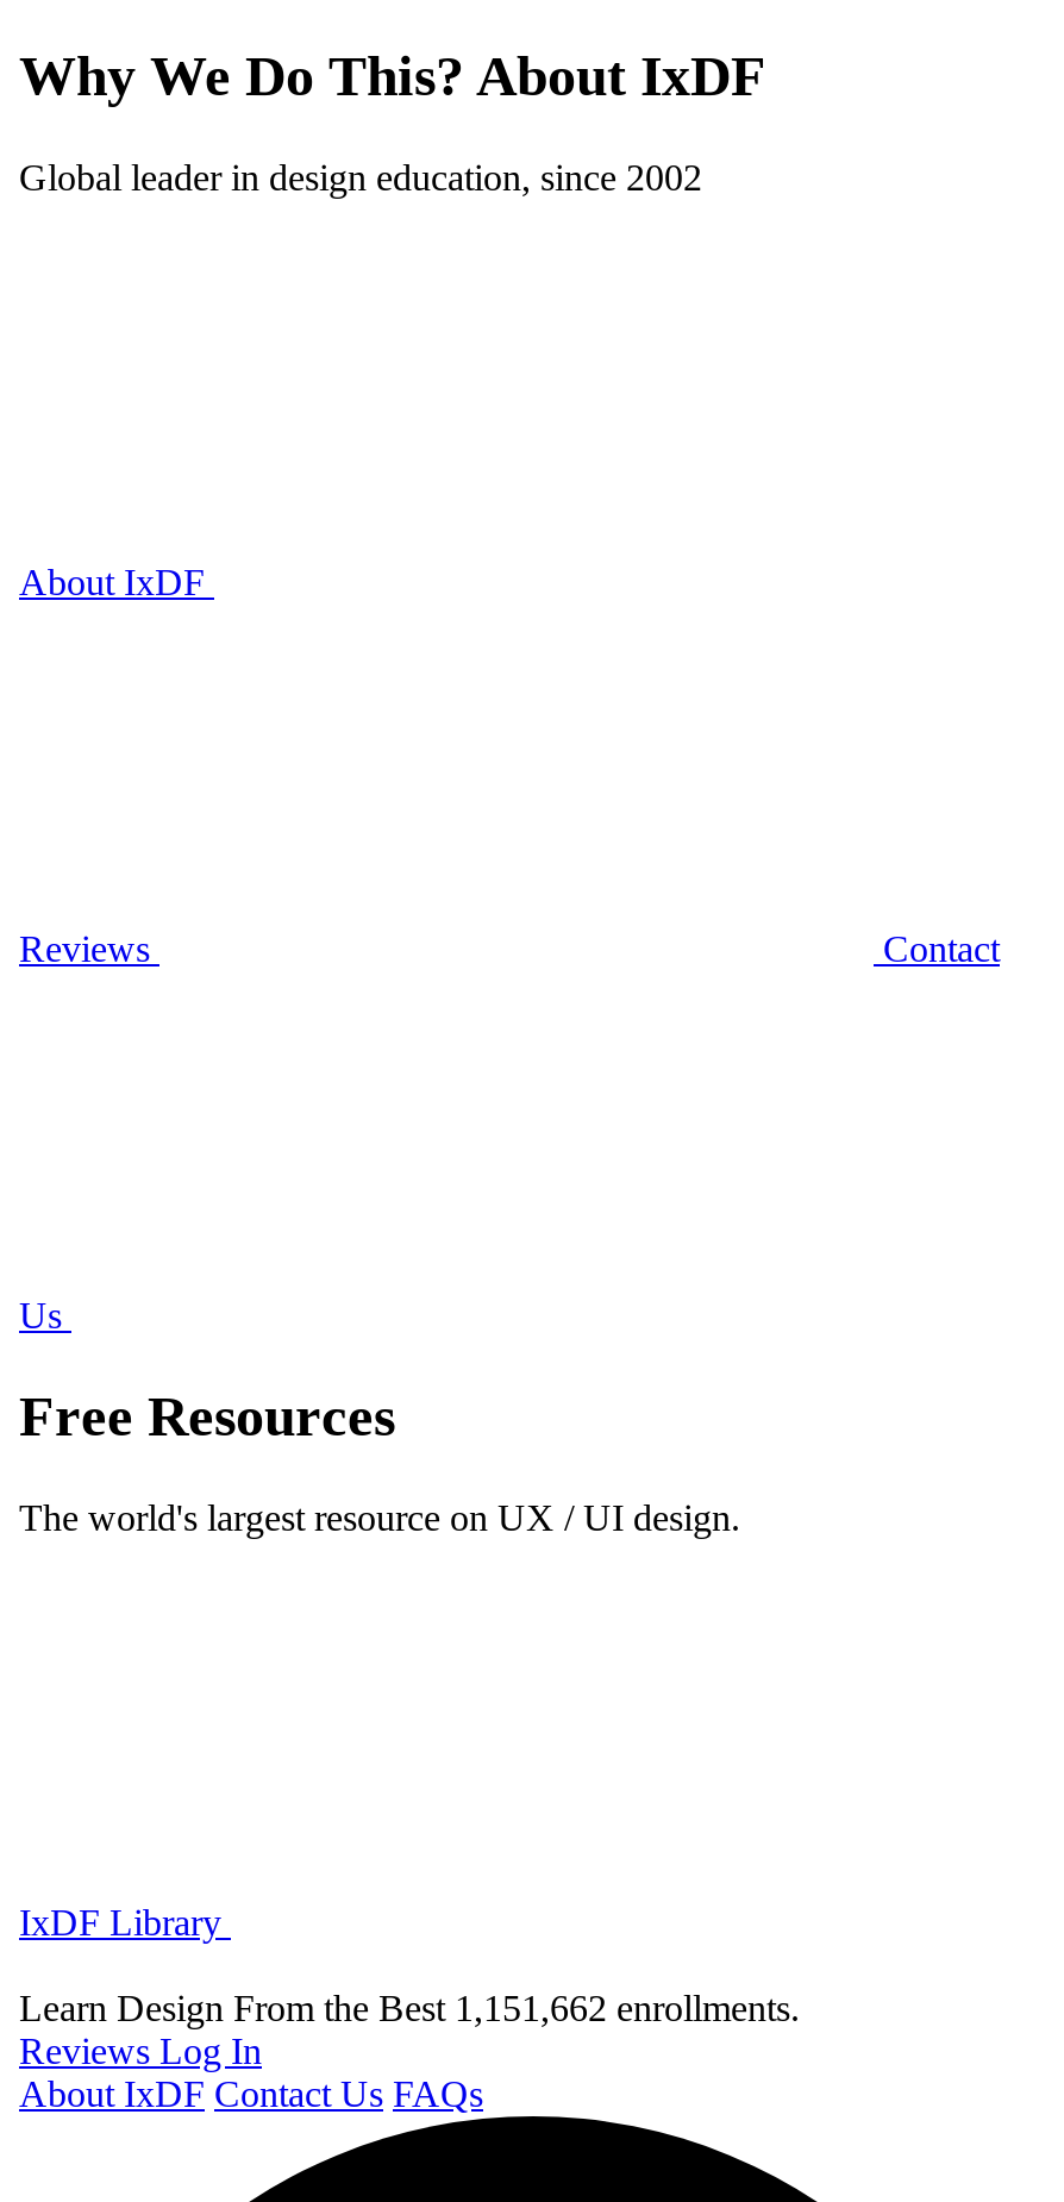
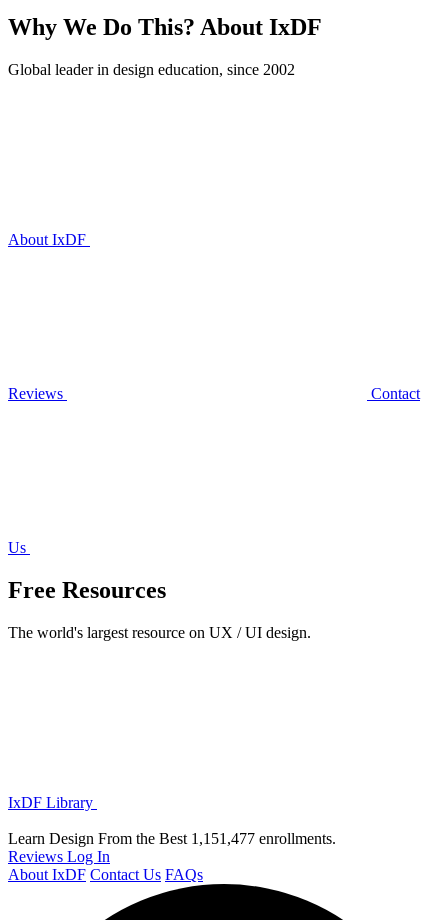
[19,1987,800,2028] Learn Design From the Best 1,151,662 enrollments. -> [8,830,336,847] Learn Design From the Best 1,151,477 enrollments.

